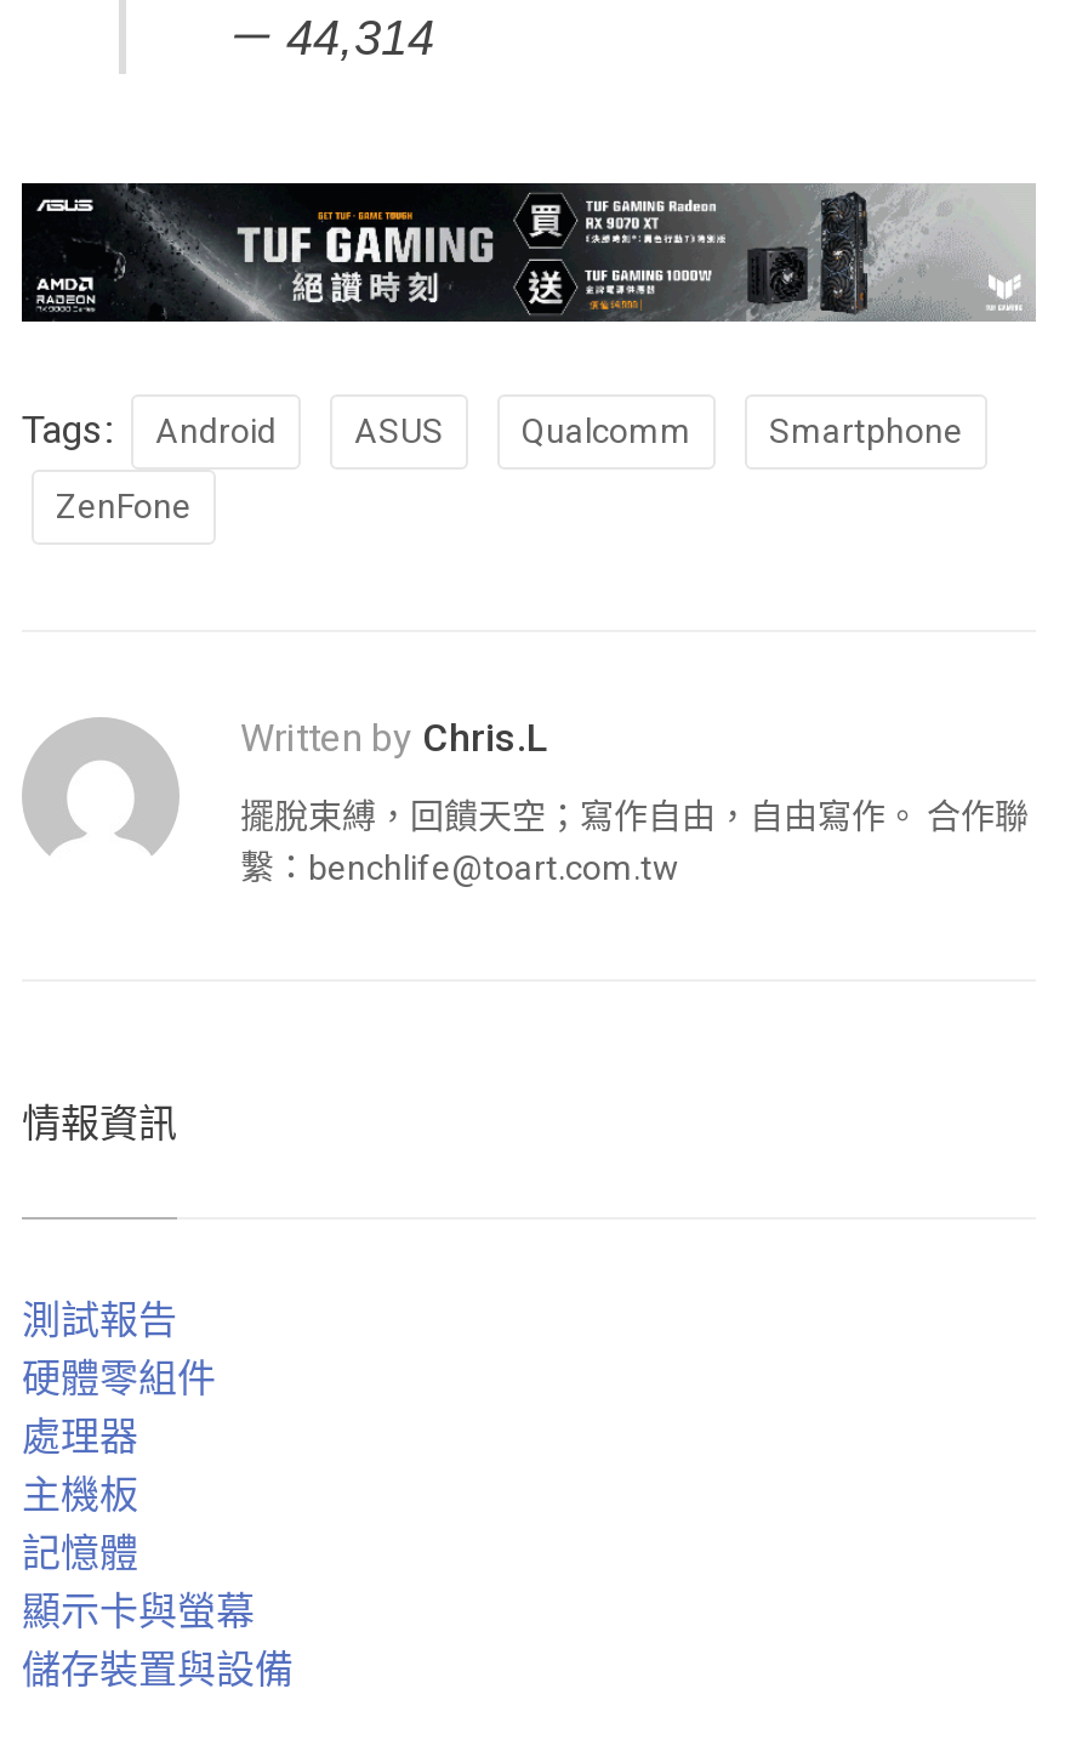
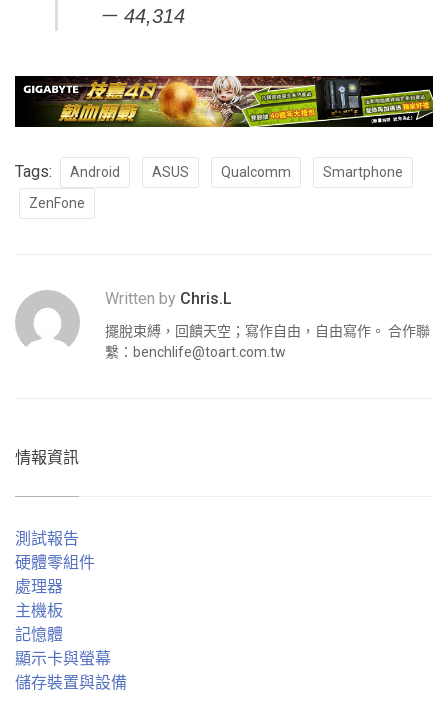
[27,180,1036,325] [image] -> [17,75,434,128] [image]

